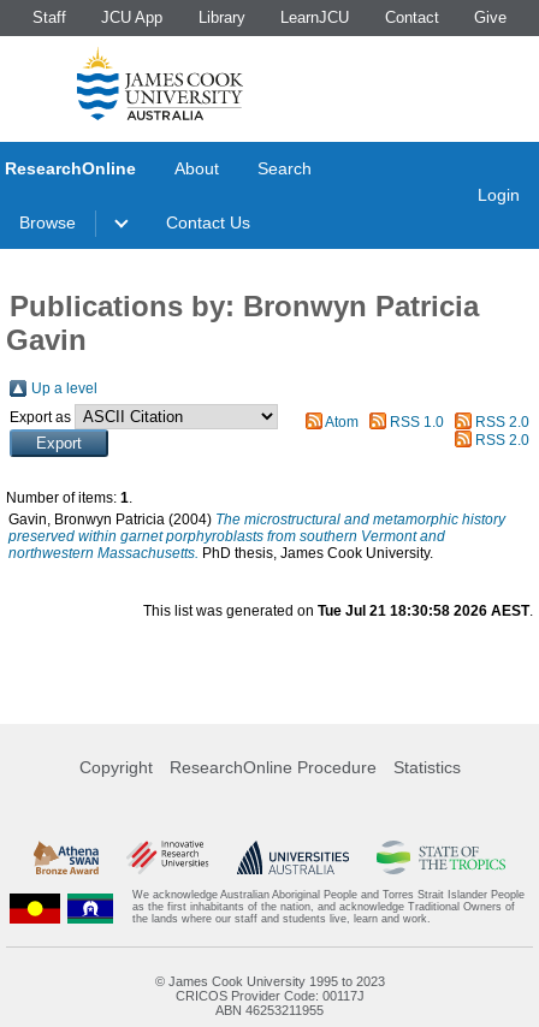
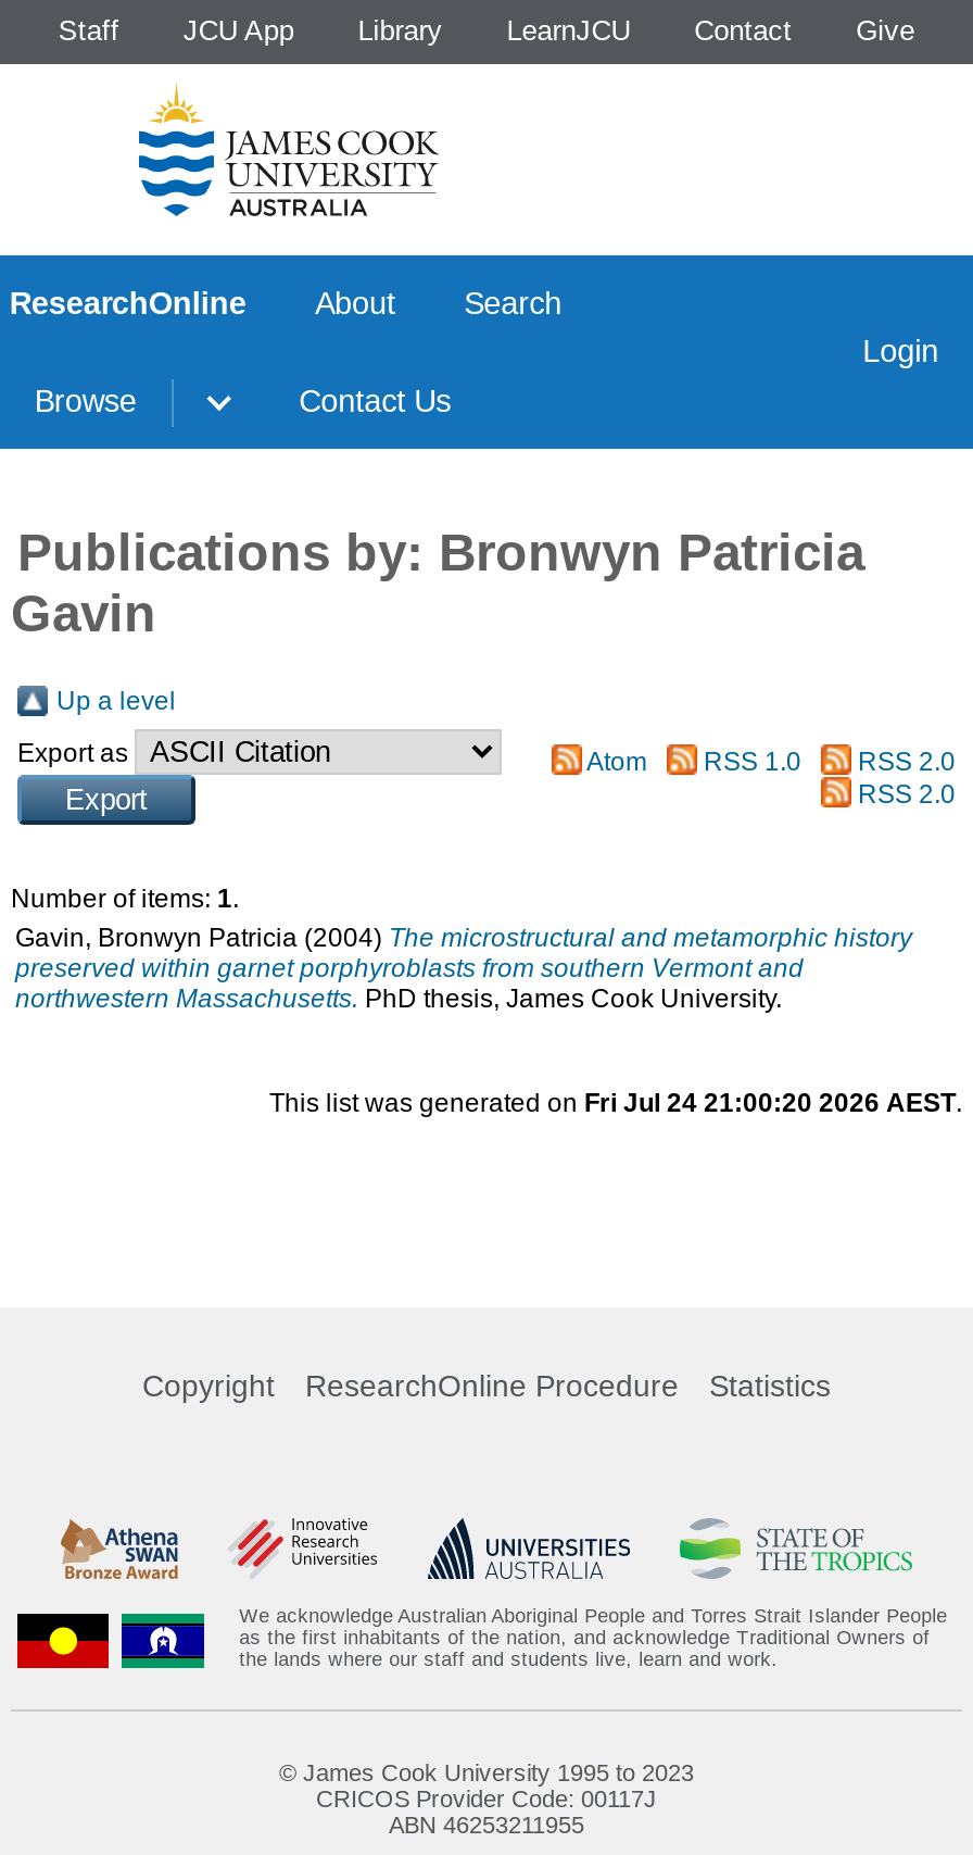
[143,603,533,620] This list was generated on Tue Jul 21 18:30:58 2026 AEST. -> [269,1088,962,1119] This list was generated on Fri Jul 24 21:00:20 2026 AEST.

